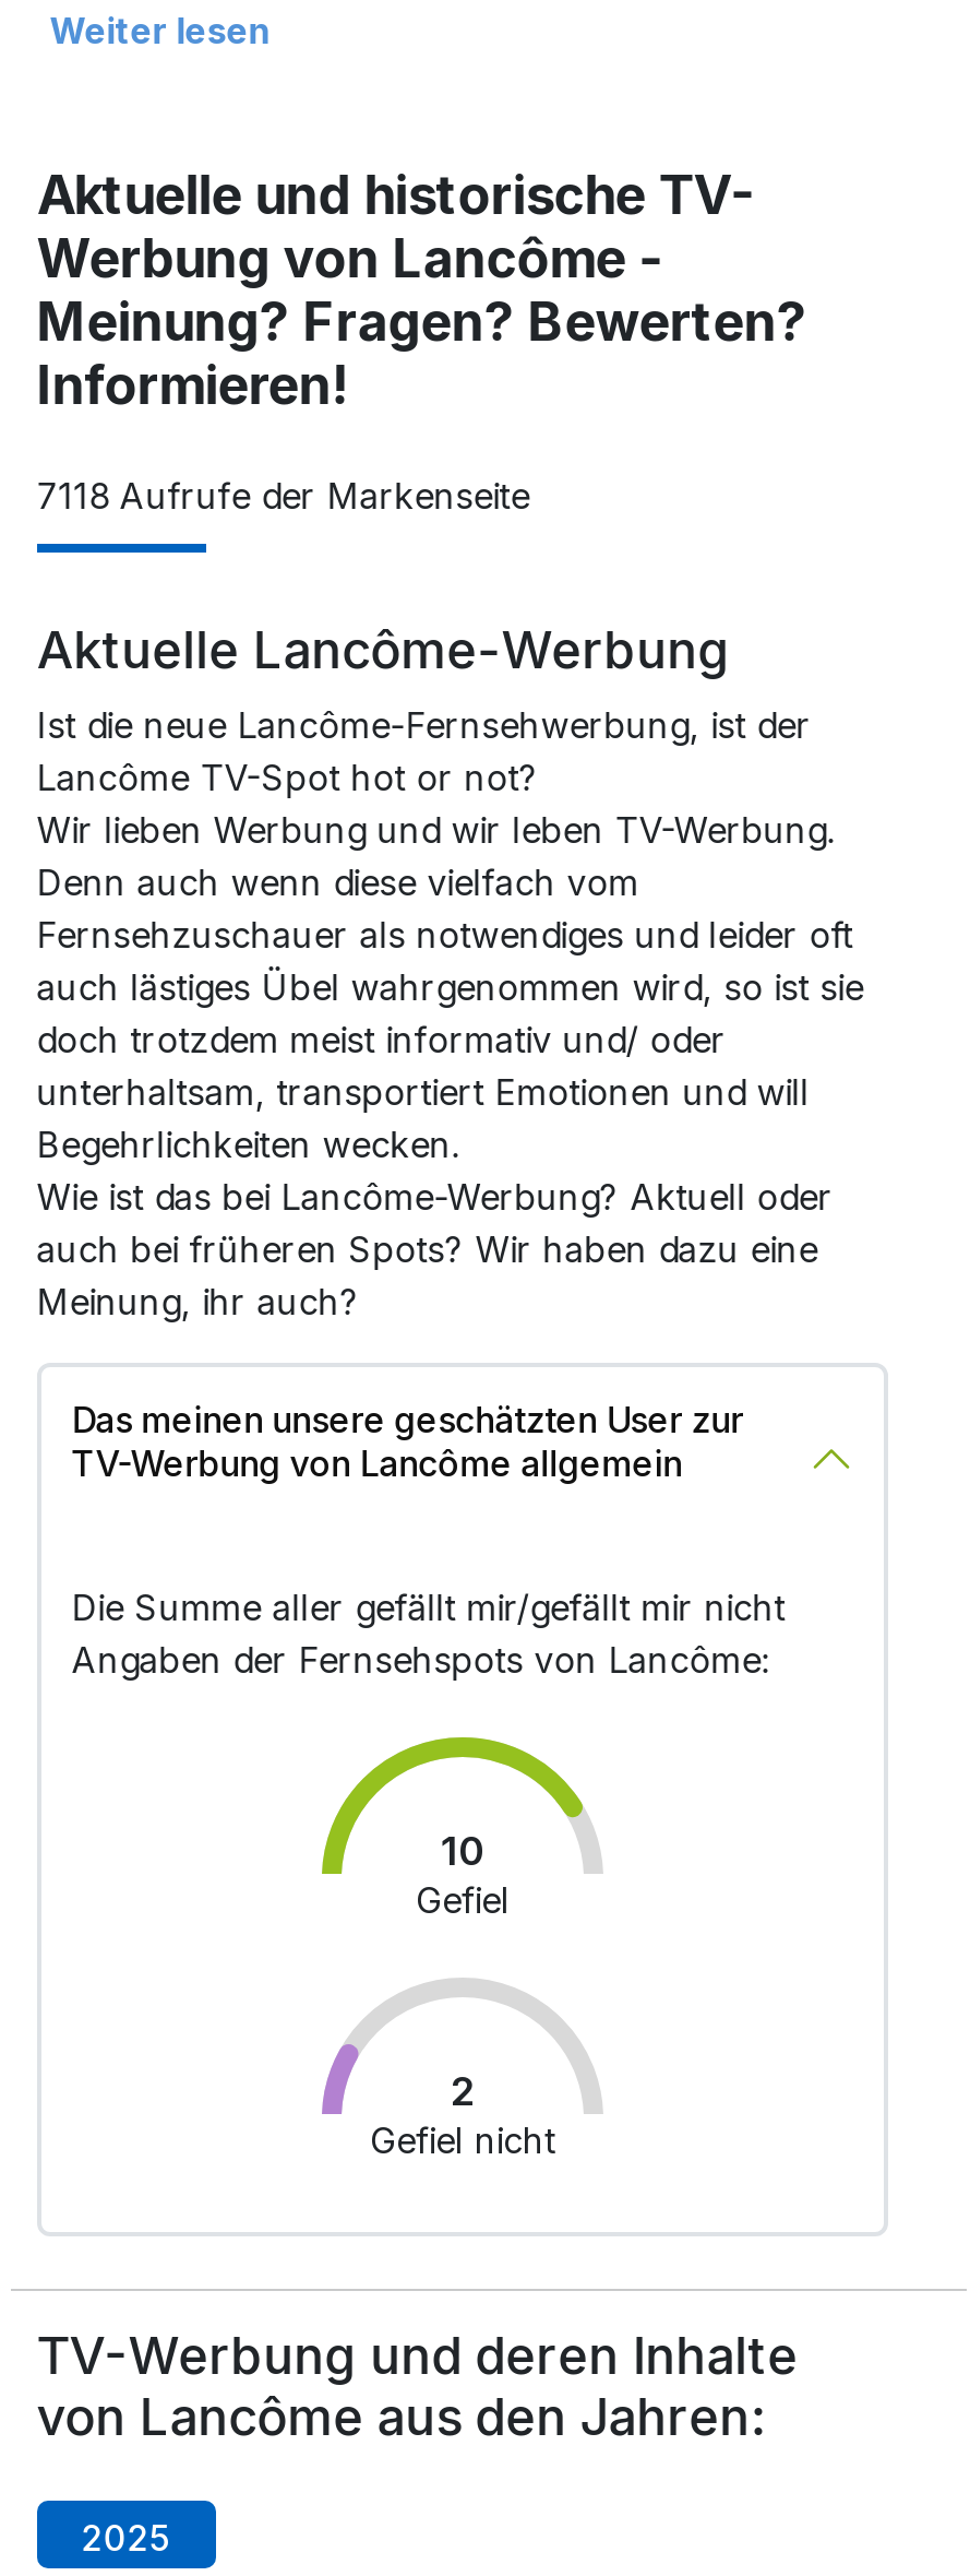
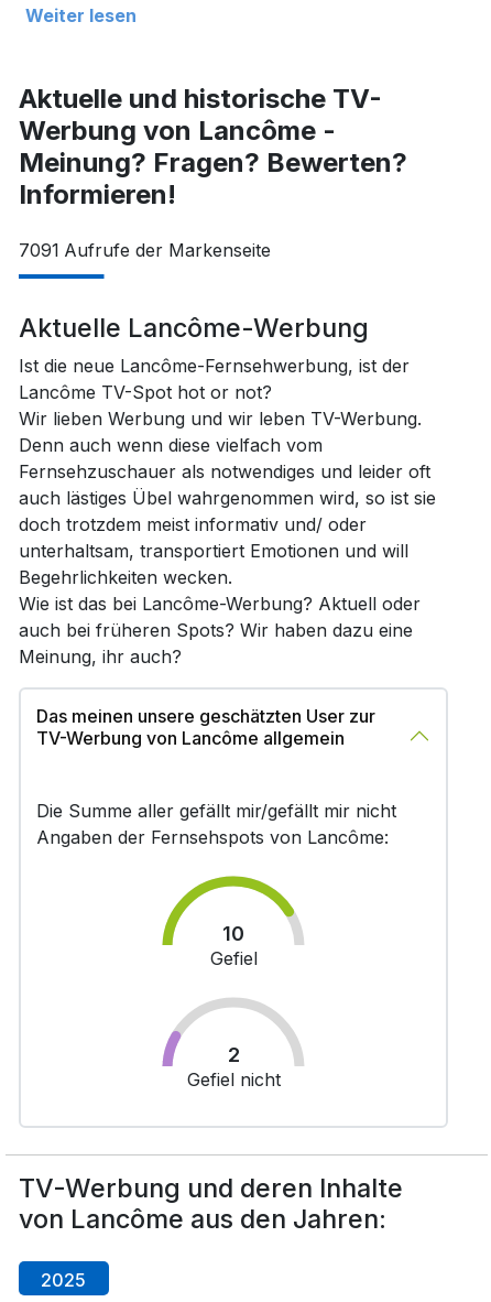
[37,474,530,518] 7118 Aufrufe der Markenseite -> [18,239,271,261] 7091 Aufrufe der Markenseite

